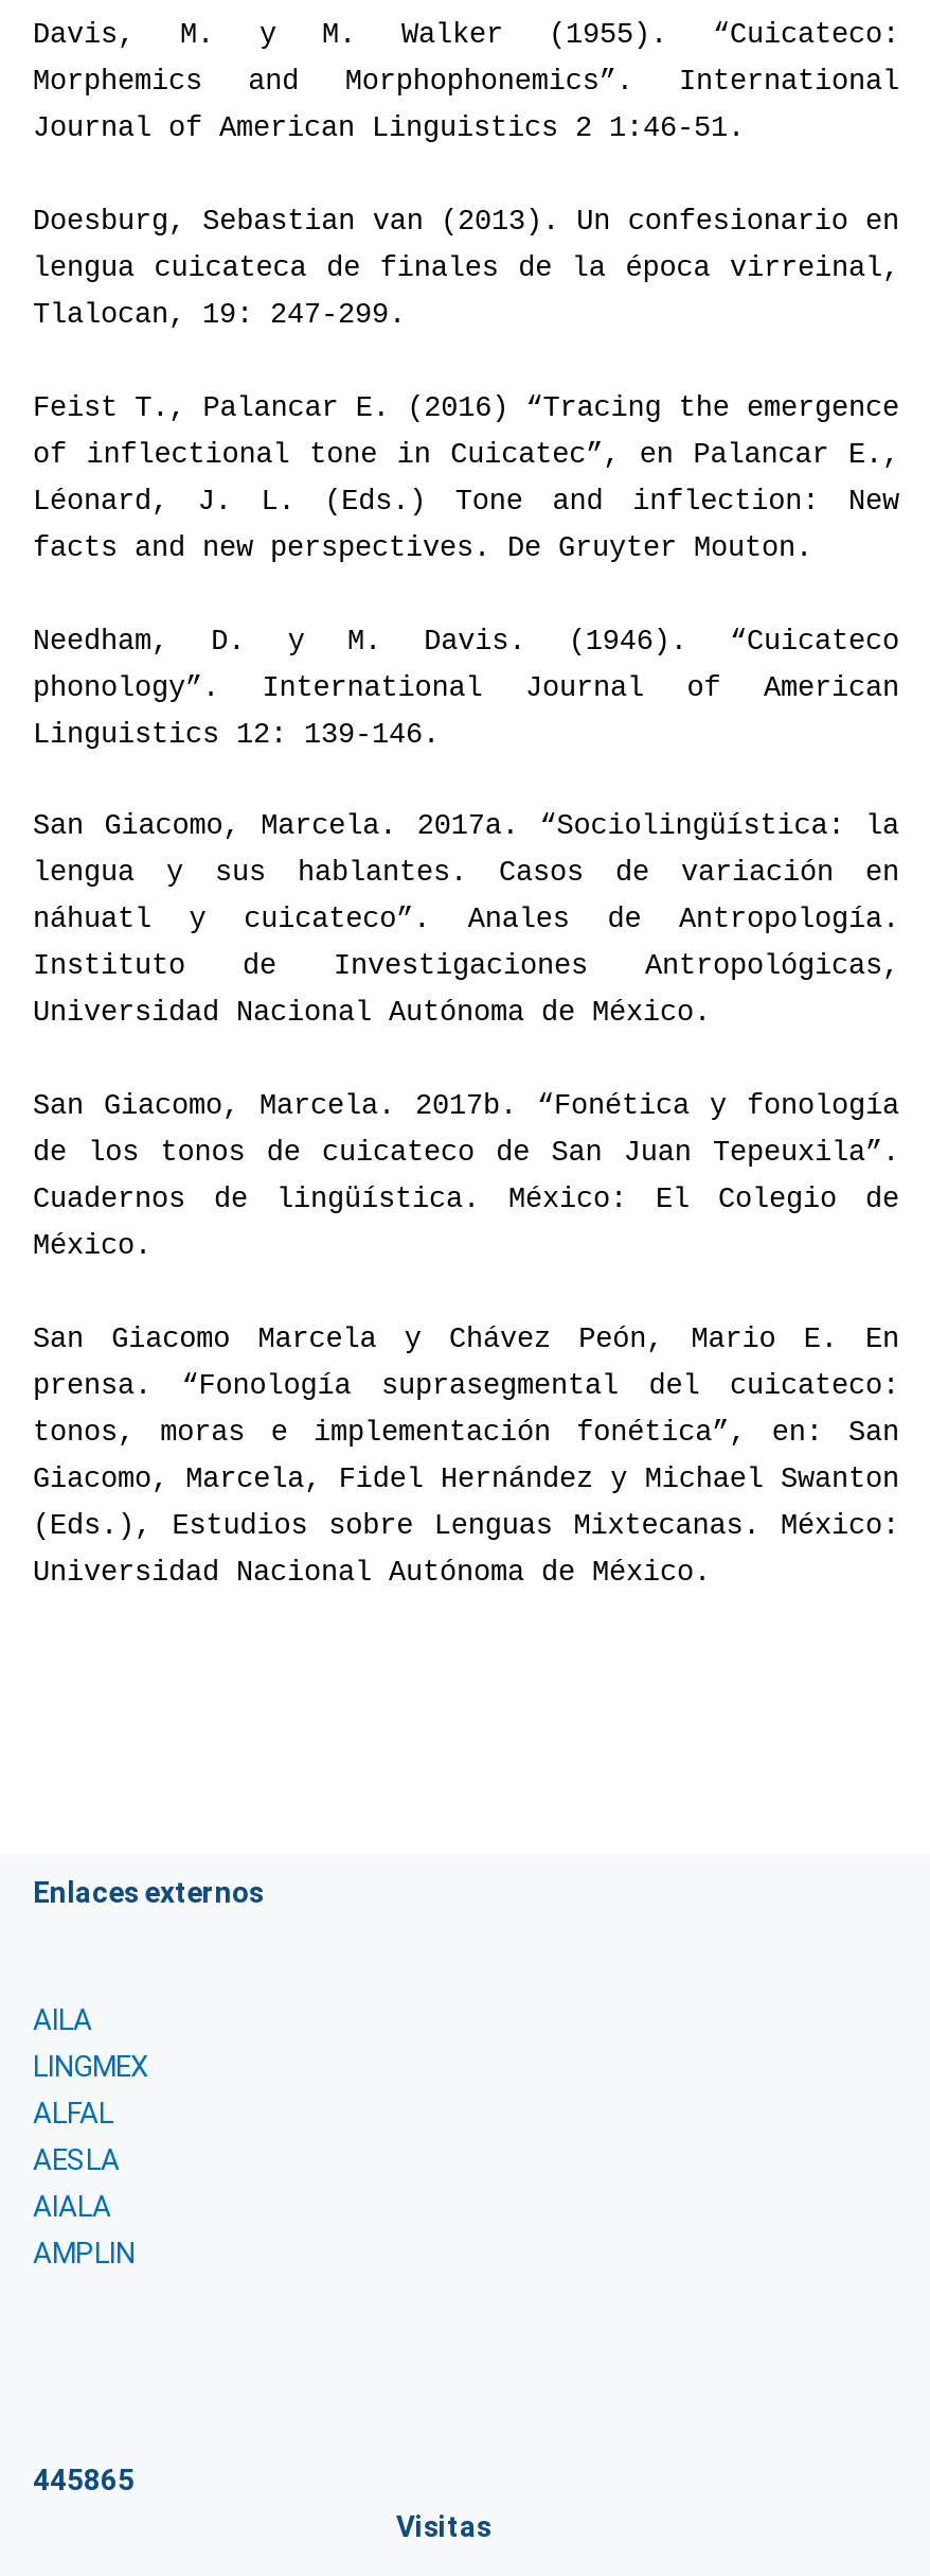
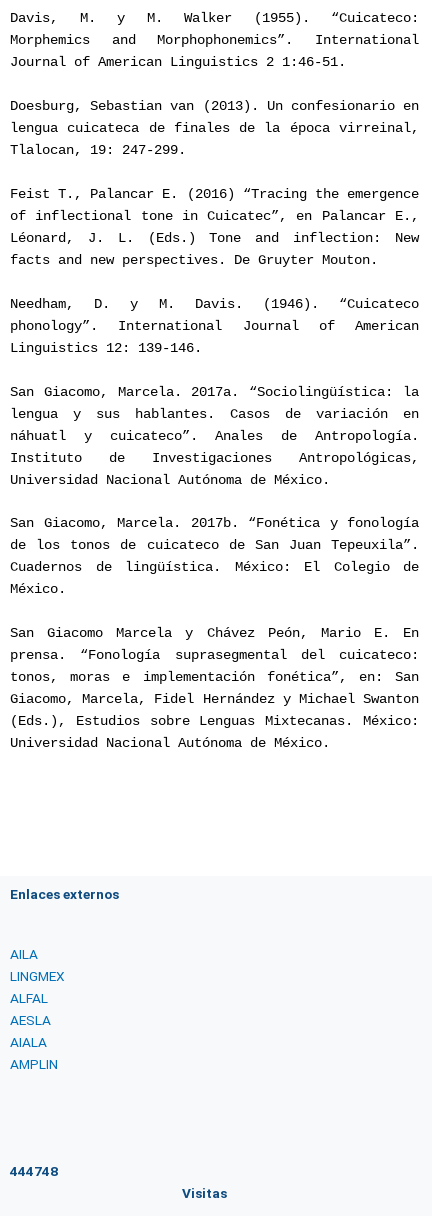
[33,2463,135,2496] 445865 -> [10,1163,58,1179] 444748

